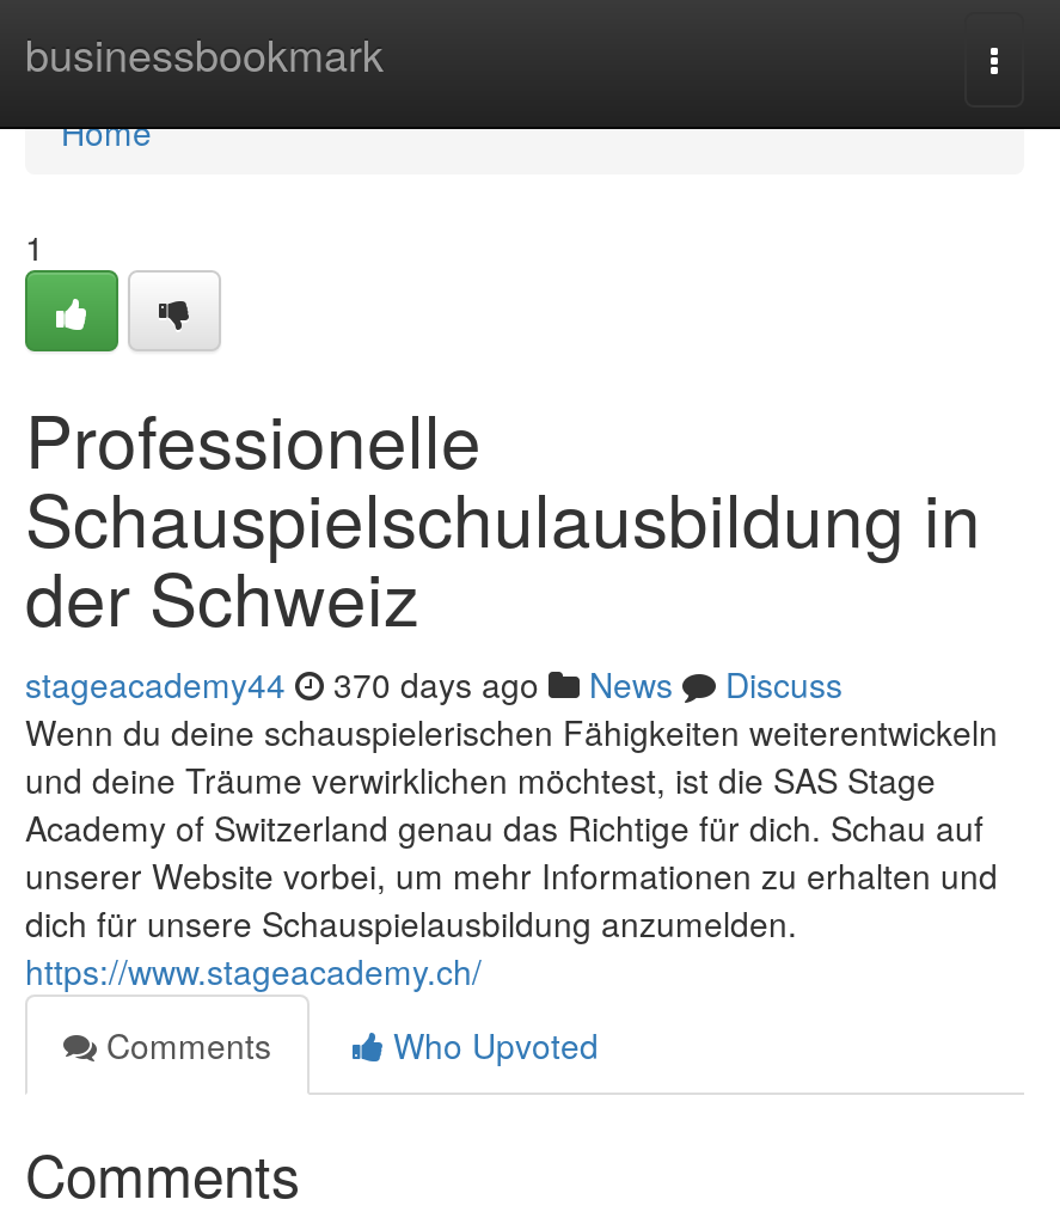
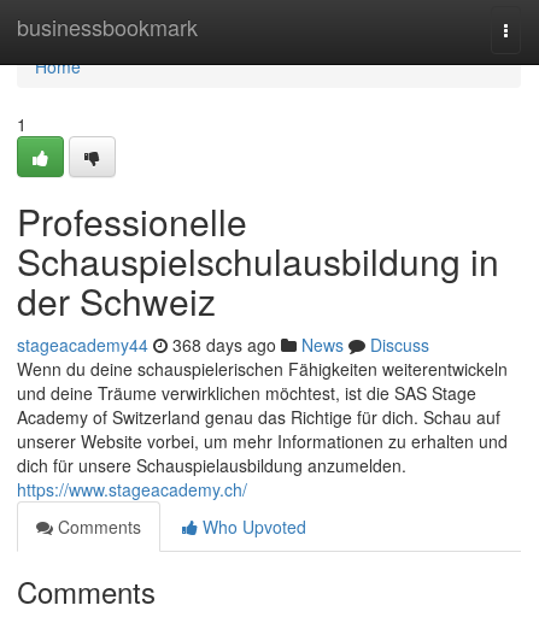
[25,660,843,708] stageacademy44 370 days ago News Discuss -> [17,333,429,357] stageacademy44 368 days ago News Discuss

